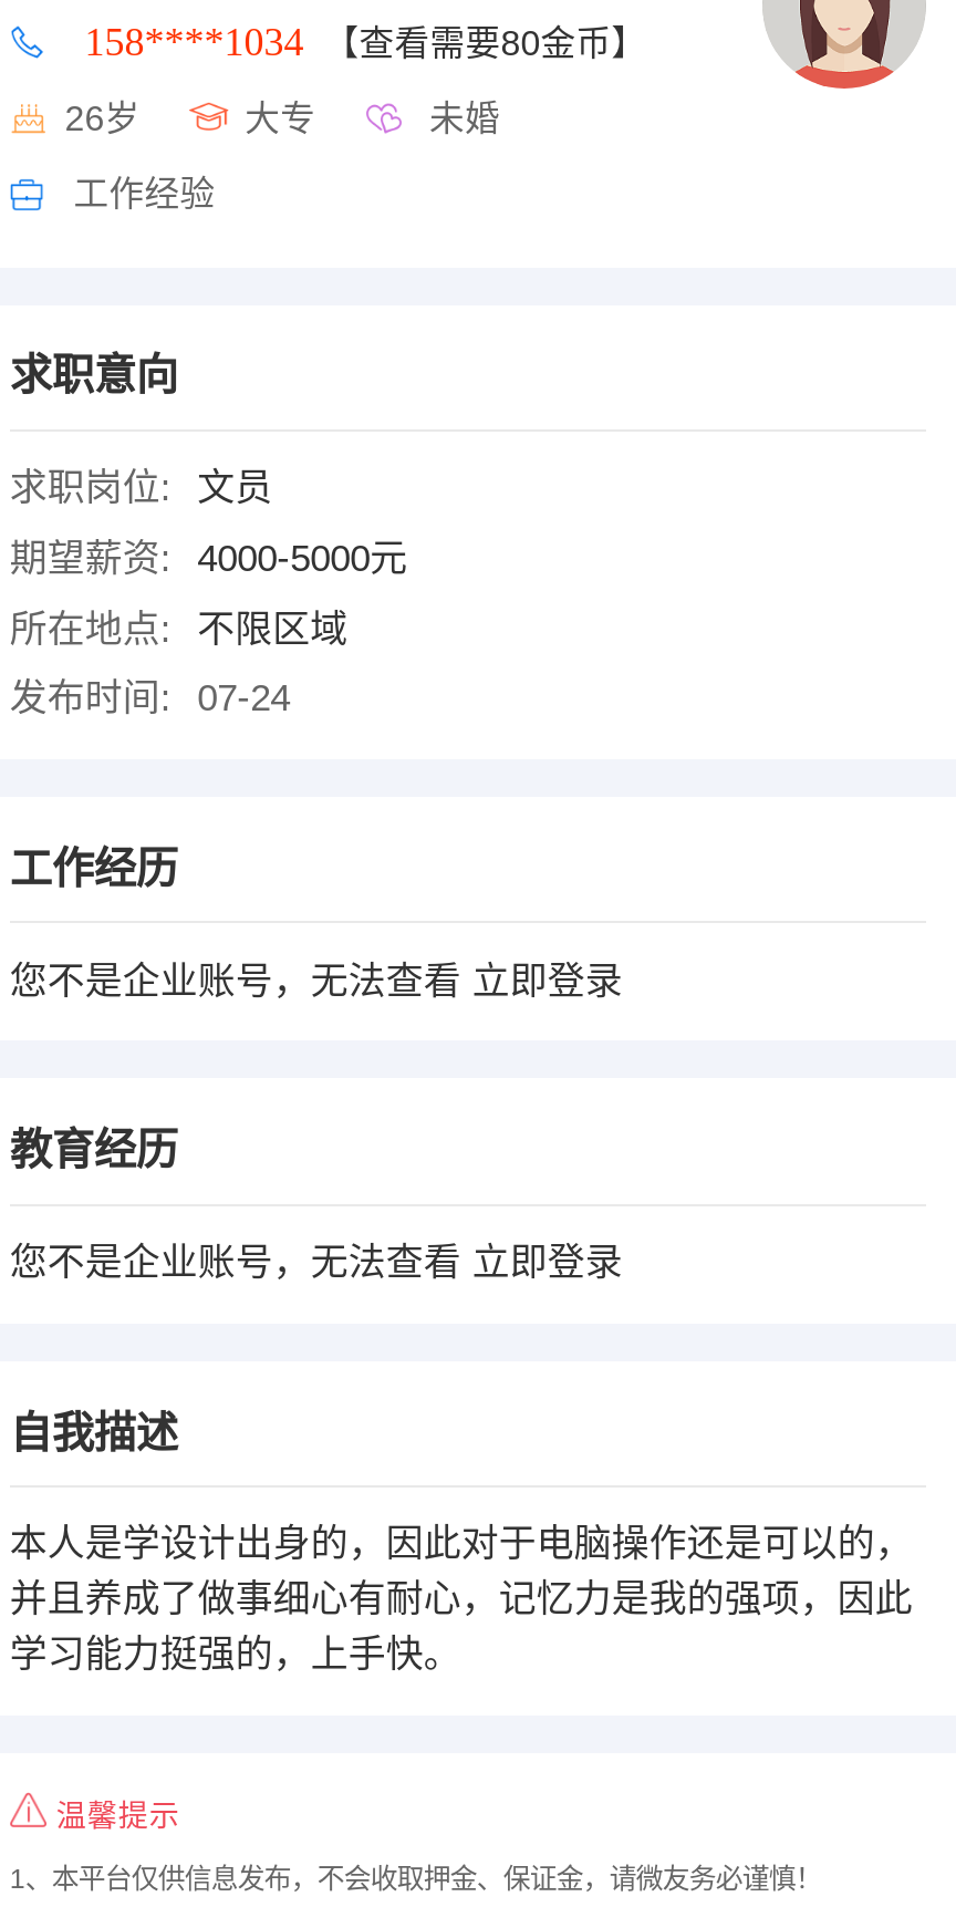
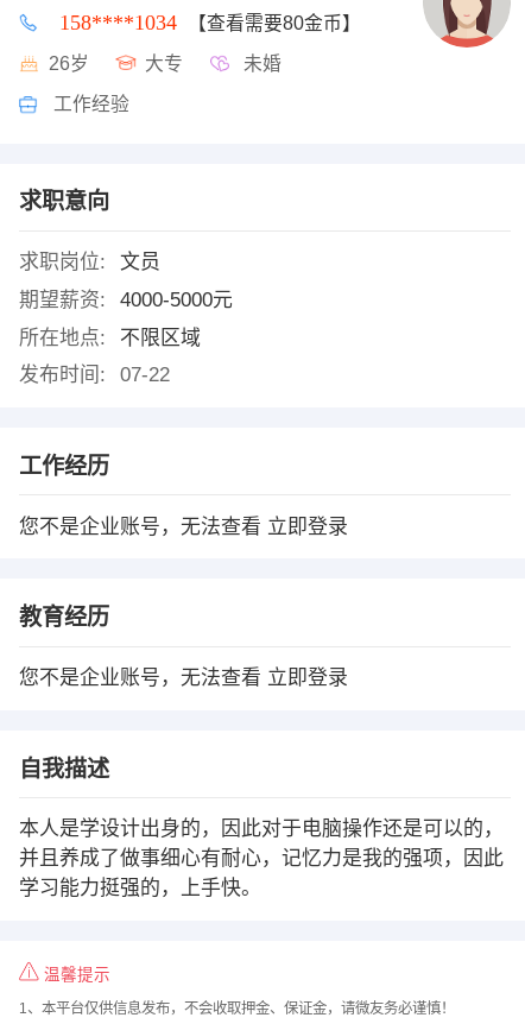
[10,678,290,720] 发布时间: 07-24 -> [19,364,169,386] 发布时间: 07-22

